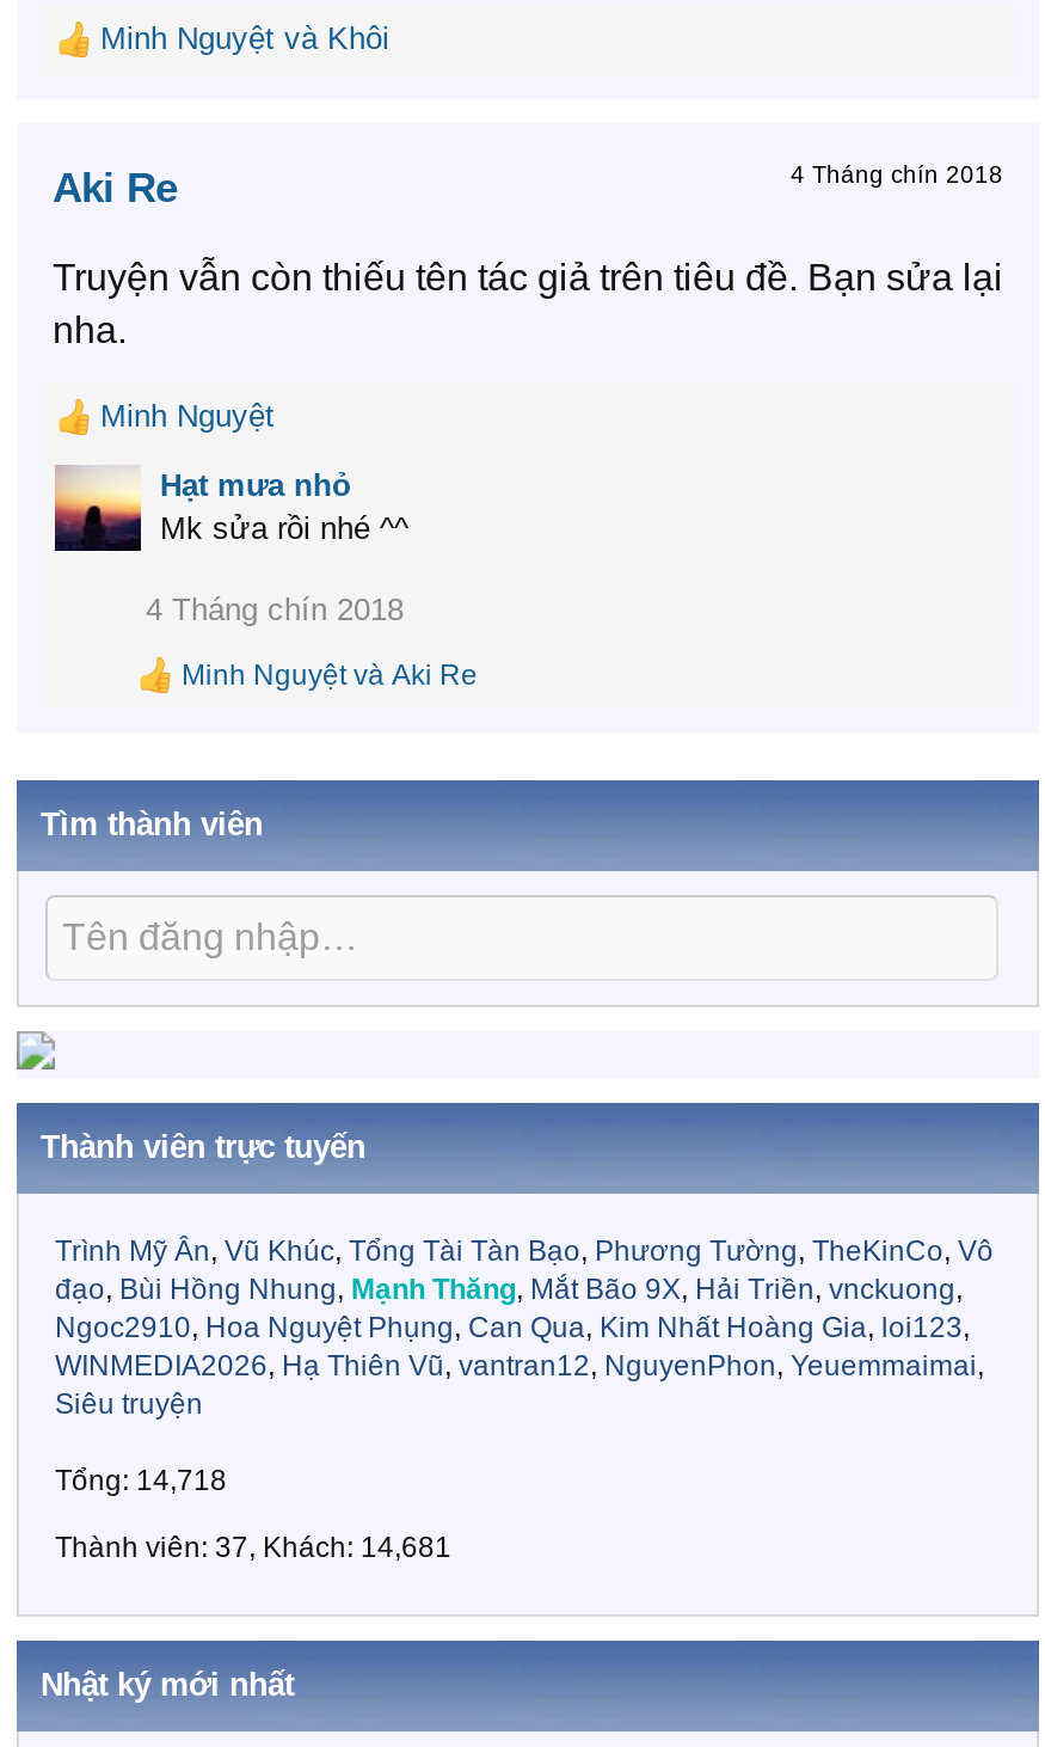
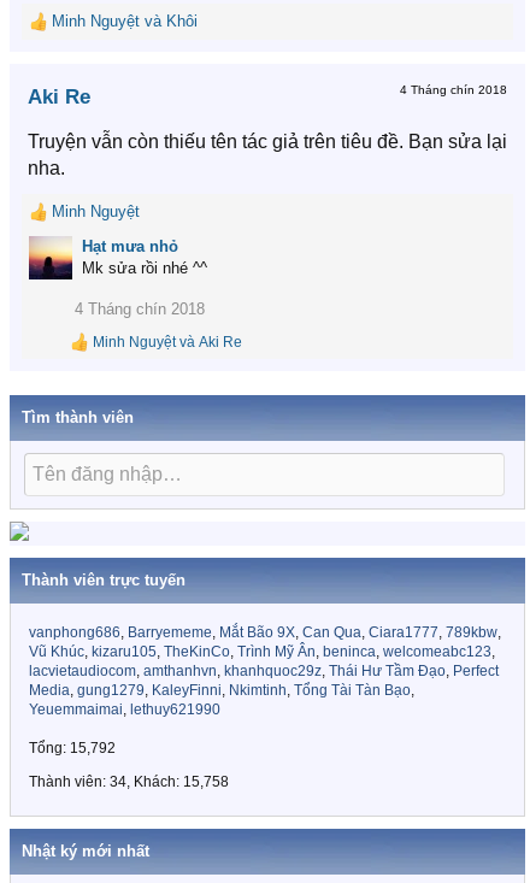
[55,1234,994,1421] Trình Mỹ Ân Vũ Khúc Tổng Tài Tàn Bạo Phương Tường TheKinCo Vô | đạo Bùi Hồng Nhung Mạnh Thăng Mắt Bão 9X Hải Triền vnckuong | Ngoc2910 Hoa Nguyệt Phụng Can Qua Kim Nhất Hoàng Gia loi123 | WINMEDIA2026 Hạ Thiên Vũ vantran12 NguyenPhon Yeuemmaimai | Siêu truyện -> [29,624,499,718] vanphong686 Barryememe Mắt Bão 9X Can Qua Ciara1777 789kbw | Vũ Khúc kizaru105 TheKinCo Trình Mỹ Ân beninca welcomeabc123 | lacvietaudiocom amthanhvn khanhquoc29z Thái Hư Tầm Đạo Perfect | Media gung1279 KaleyFinni Nkimtinh Tổng Tài Tàn Bạo | Yeuemmaimai lethuy621990
[55,1464,227,1497] Tổng: 14,718 -> [29,740,116,757] Tổng: 15,792
[55,1531,451,1564] Thành viên: 37, Khách: 14,681 -> [29,773,229,790] Thành viên: 34, Khách: 15,758

